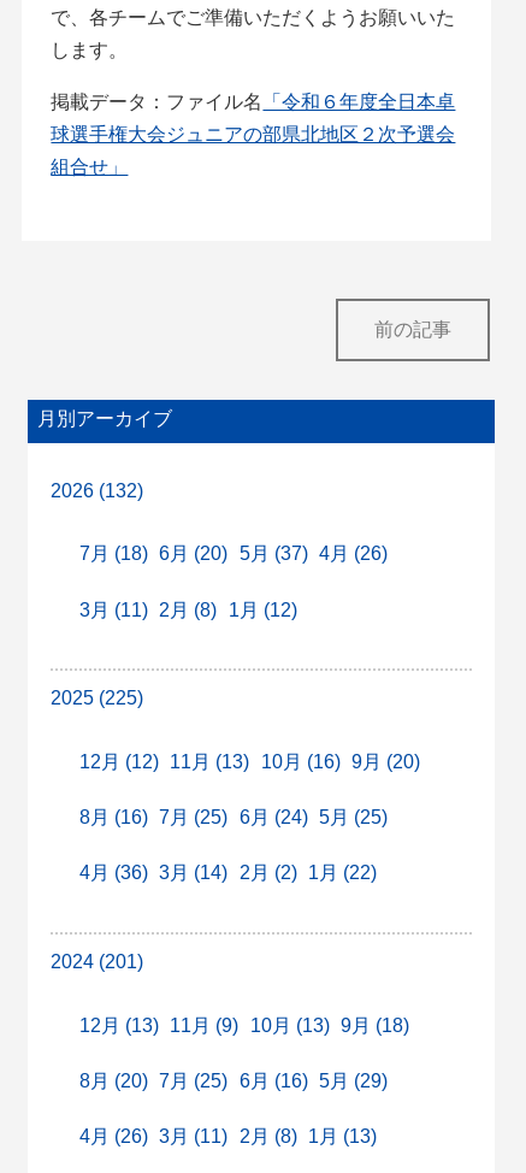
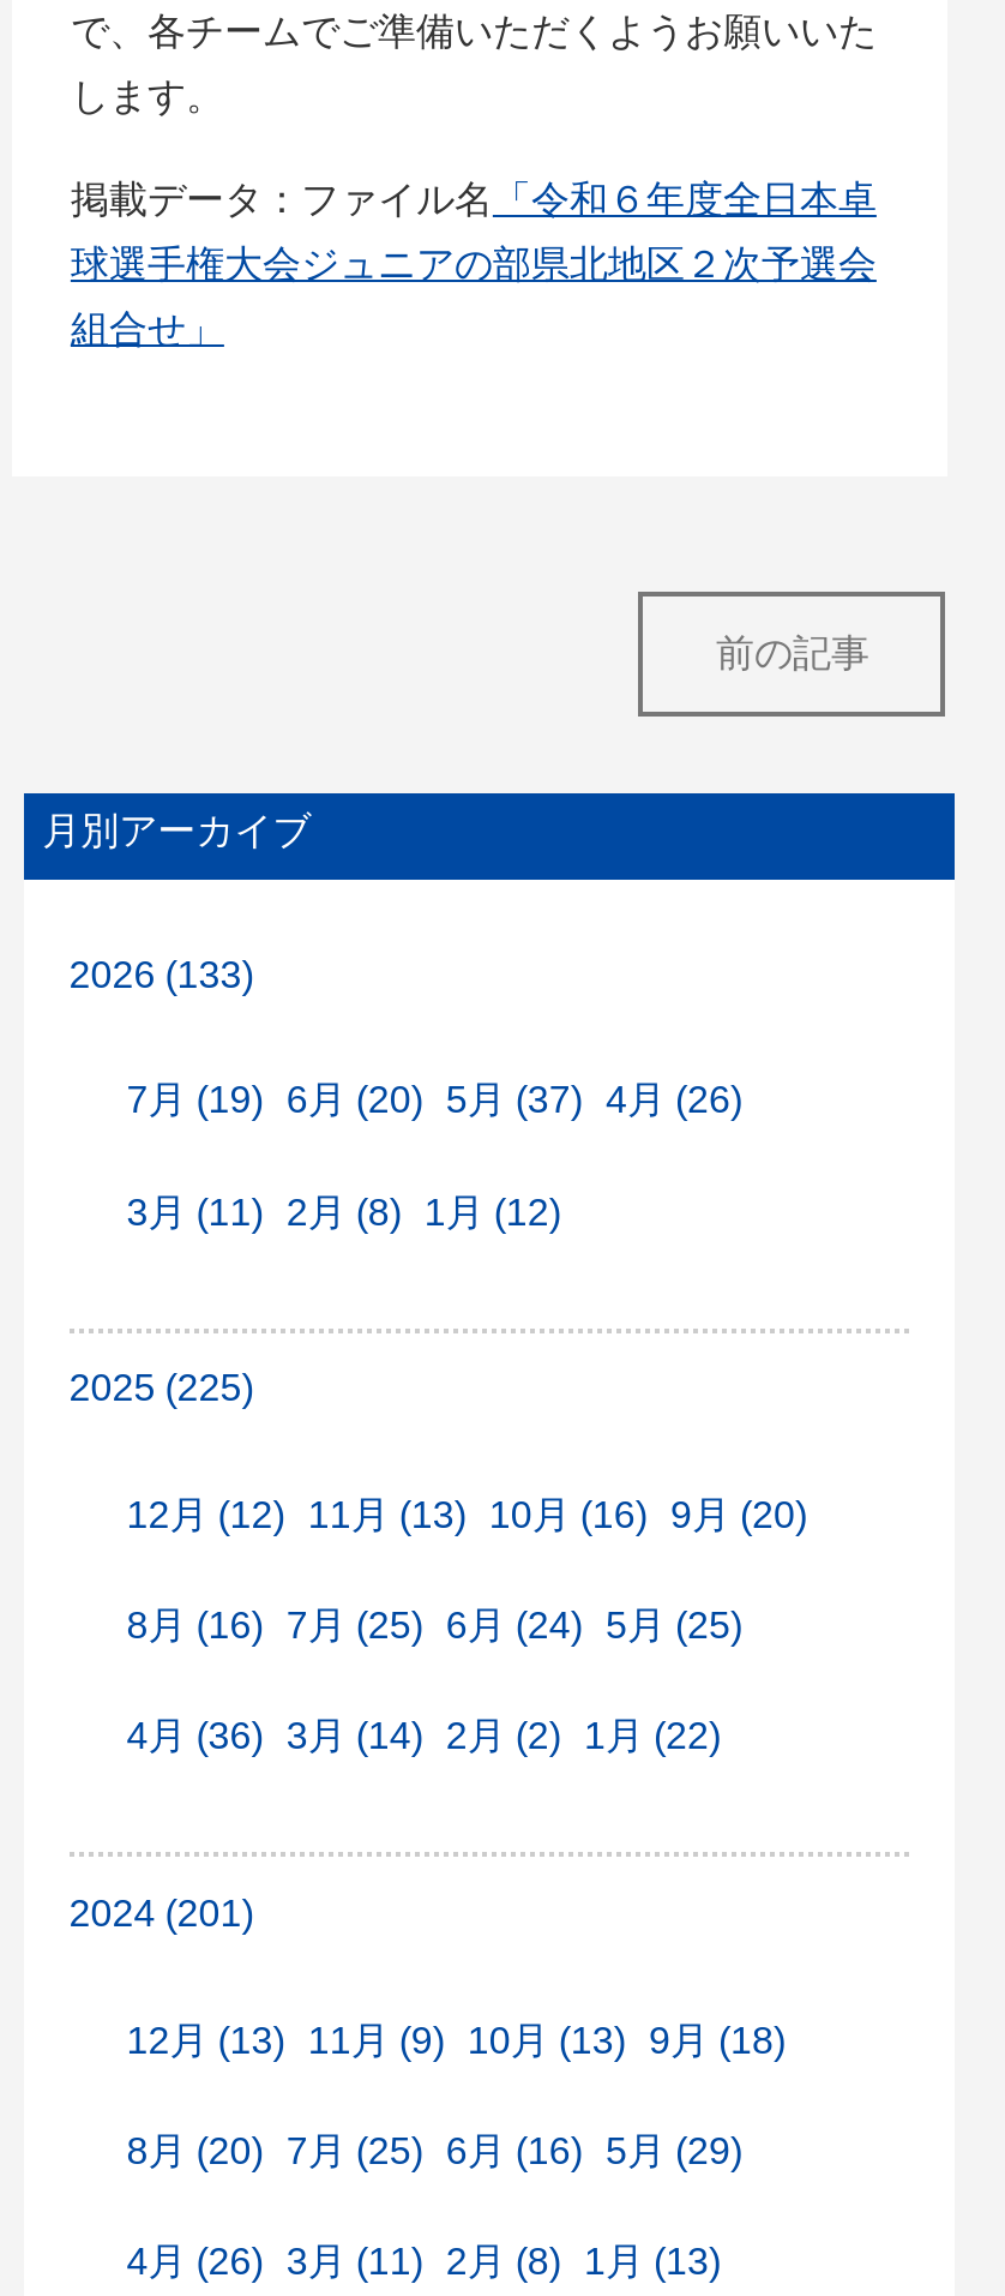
[50,480,143,501] 2026 (132) -> [69,954,254,994] 2026 (133)
[79,544,388,564] 7月 (18) 6月 (20) 5月 (37) 4月 (26) -> [127,1080,742,1121] 7月 (19) 6月 (20) 5月 (37) 4月 (26)

